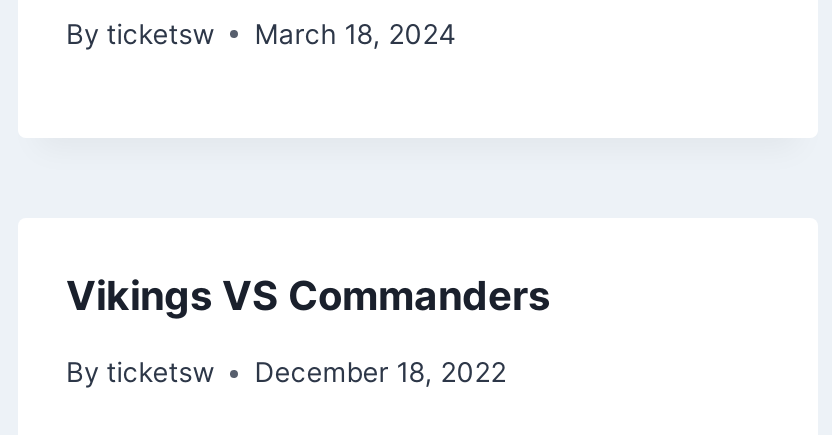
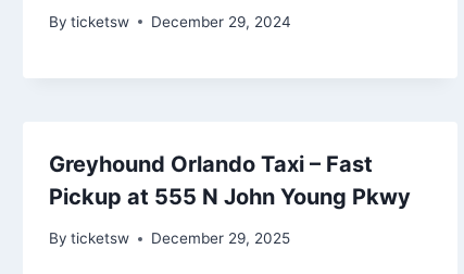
[66,17,456,49] By ticketsw March 18, 2024 -> [49,13,291,30] By ticketsw December 29, 2024
[66,271,550,319] Vikings VS Commanders -> [49,151,411,209] Greyhound Orlando Taxi – Fast | Pickup at 555 N John Young Pkwy
[66,356,506,388] By ticketsw December 18, 2022 -> [49,230,290,247] By ticketsw December 29, 2025

